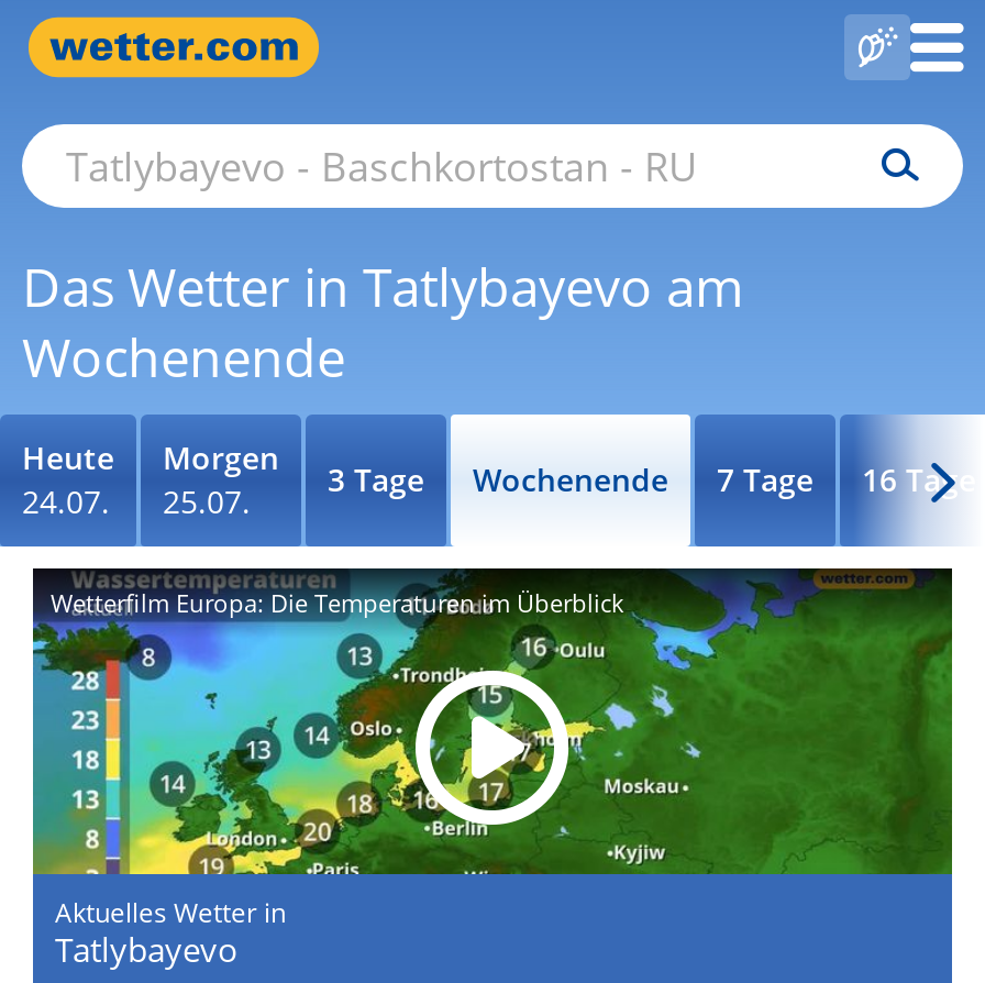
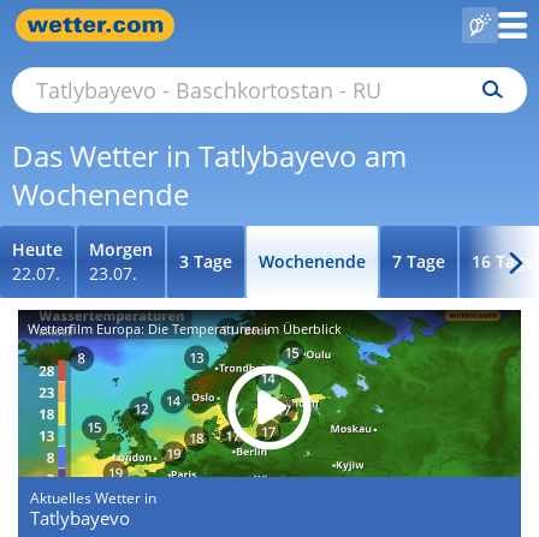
[22,481,110,522] 24.07. -> [12,262,60,285] 22.07.
[163,481,251,522] 25.07. -> [89,262,137,285] 23.07.

